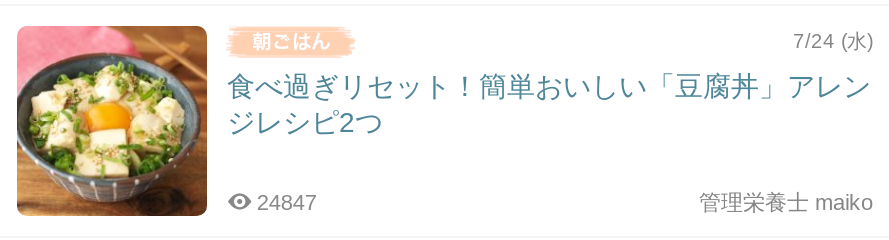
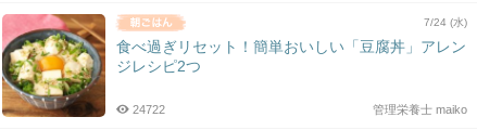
[257,189,317,213] 24847 -> [132,102,165,115] 24722

